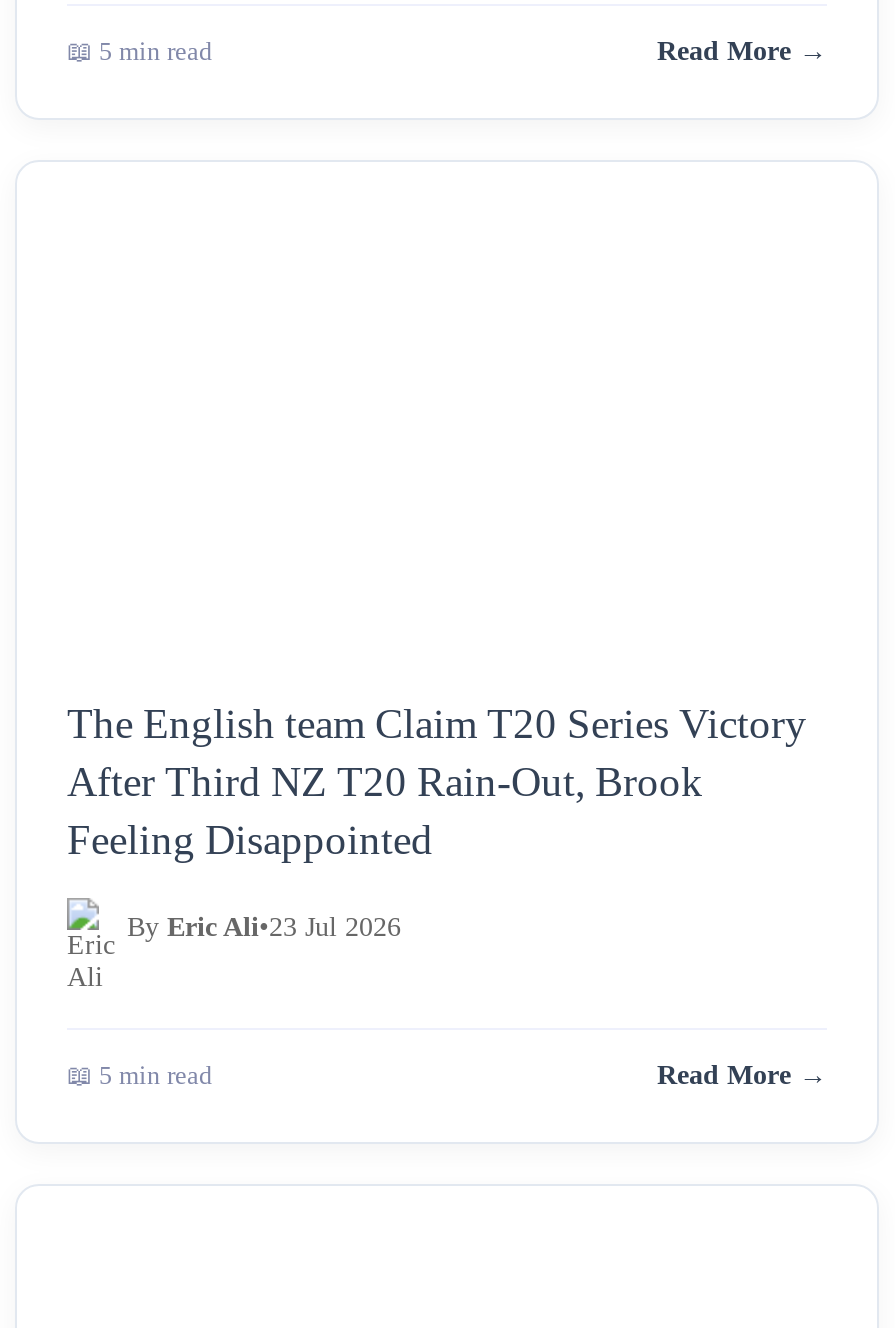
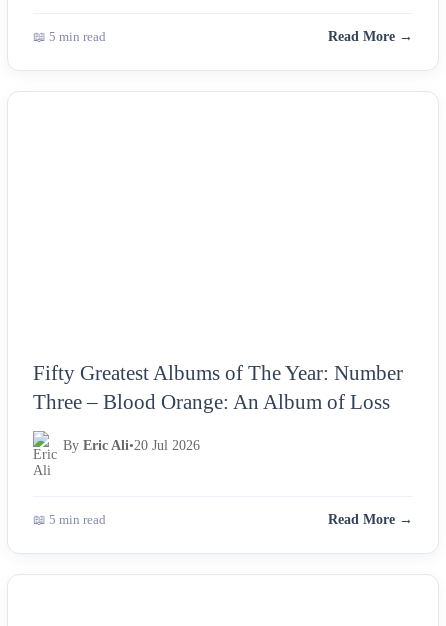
[67,699,807,861] The English team Claim T20 Series Victory | After Third NZ T20 Rain-Out, Brook | Feeling Disappointed -> [33,361,403,413] Fifty Greatest Albums of The Year: Number | Three – Blood Orange: An Album of Loss
[127,911,401,941] By Eric Ali•23 Jul 2026 -> [63,438,200,453] By Eric Ali•20 Jul 2026

